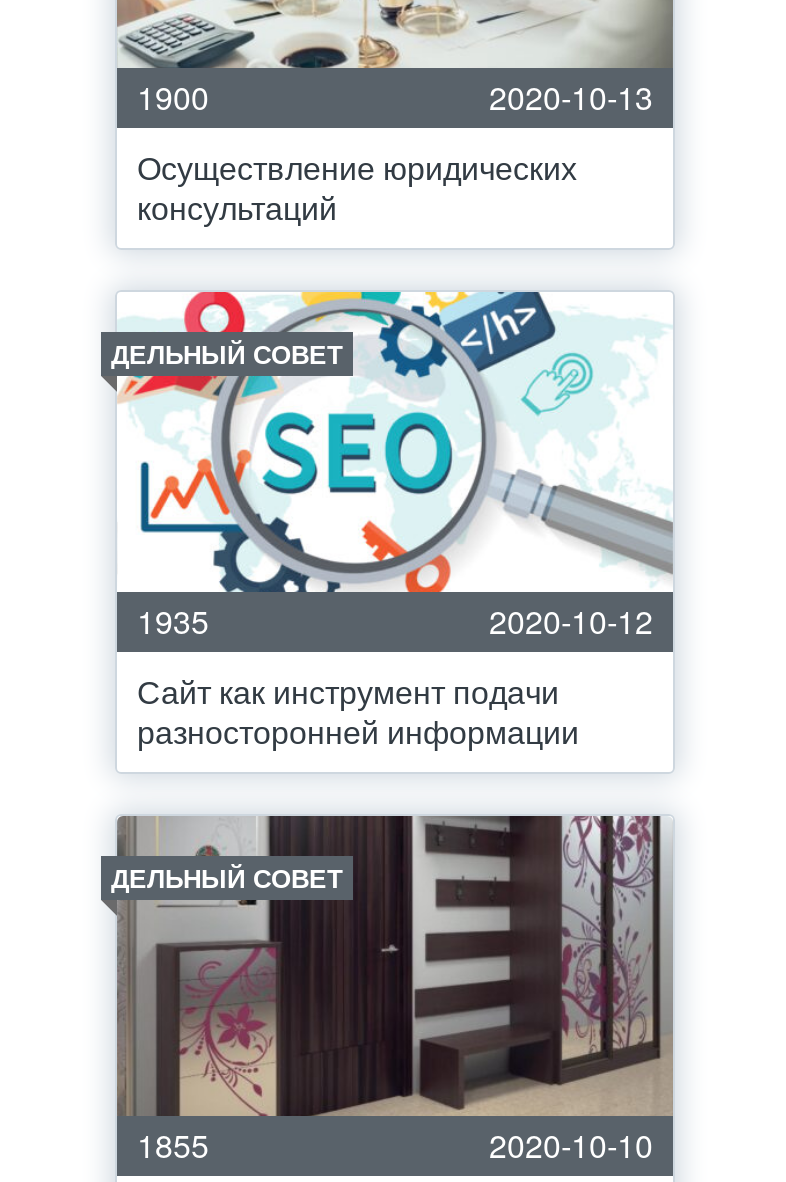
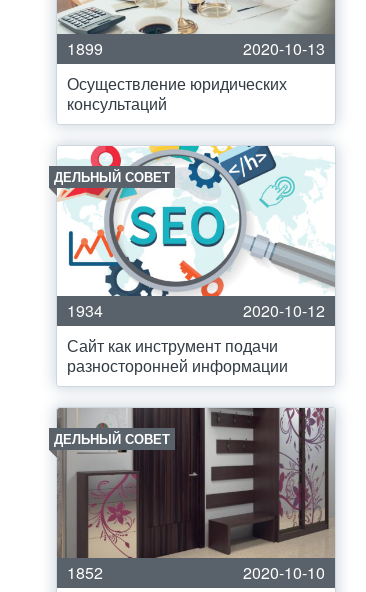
[137,74,209,120] 1900 -> [67,37,103,60] 1899
[137,598,209,644] 1935 -> [67,299,103,322] 1934
[137,1122,209,1168] 1855 -> [67,561,103,584] 1852

